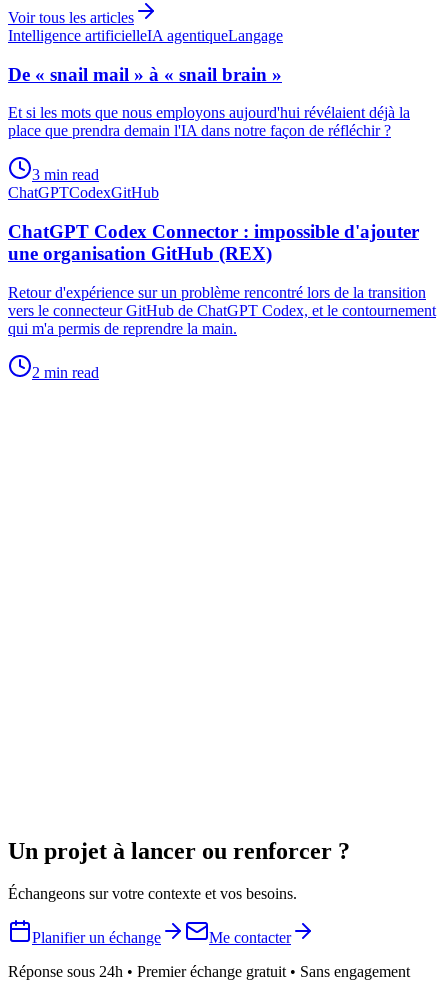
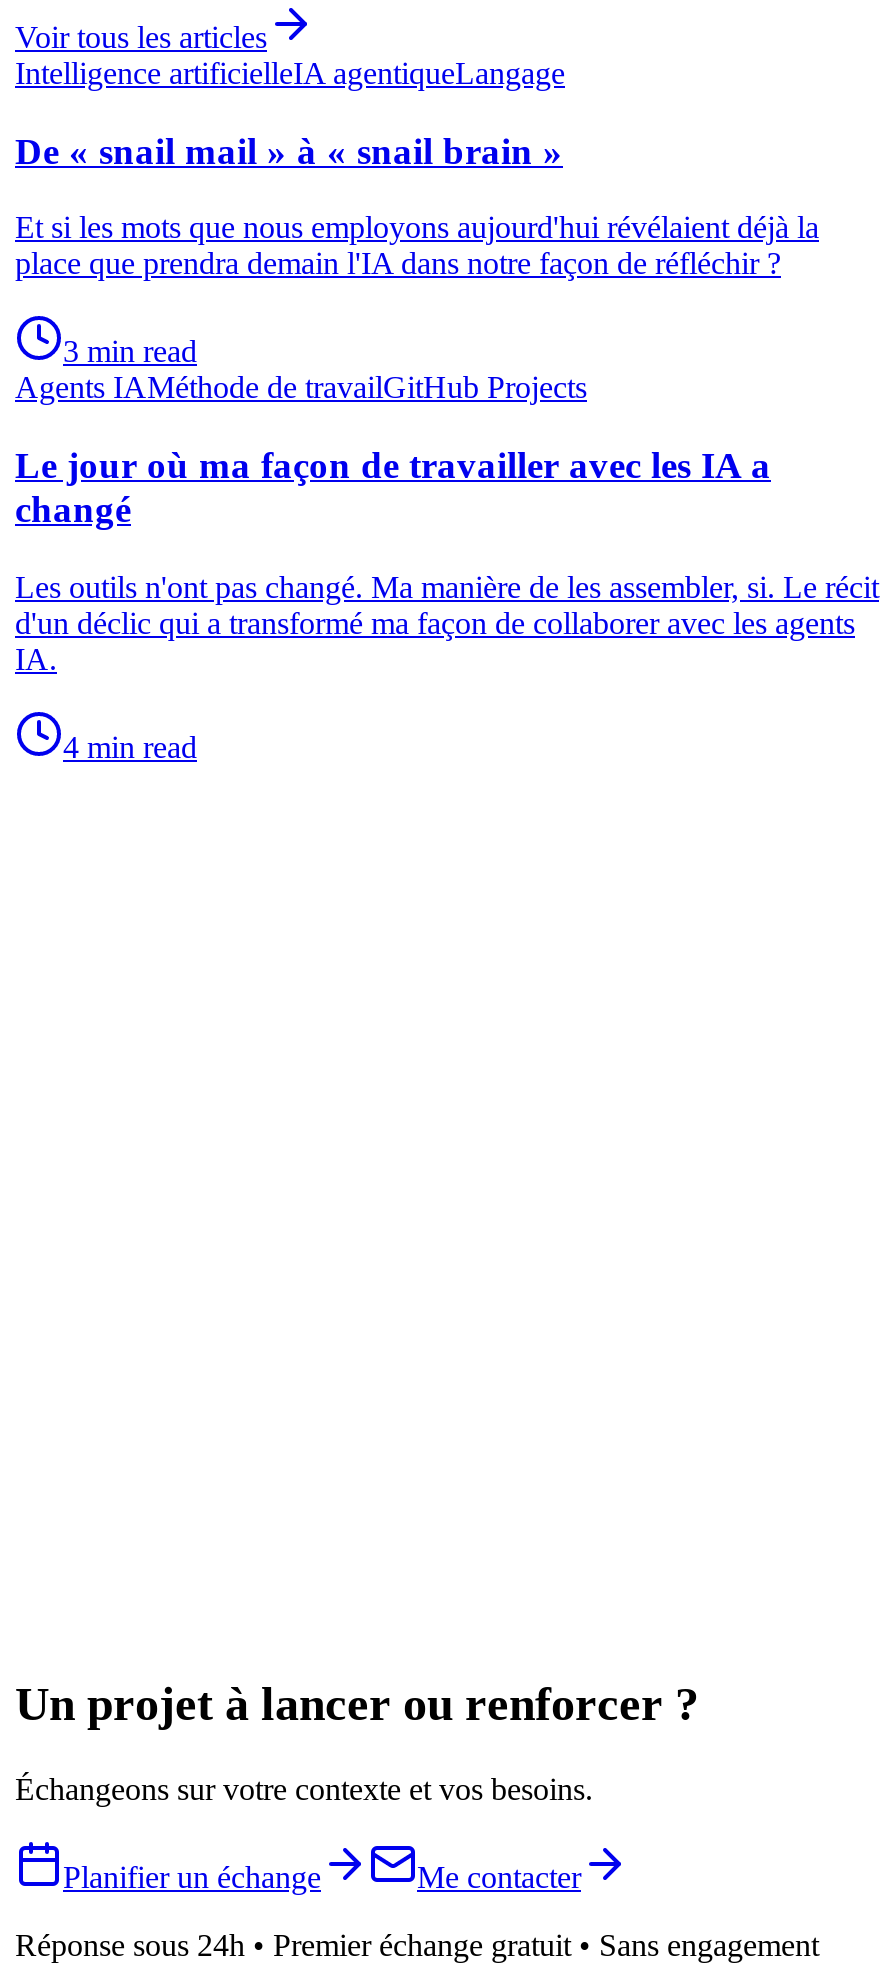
[8,184,159,201] ChatGPTCodexGitHub -> [15,371,587,405] Agents IAMéthode de travailGitHub Projects
[8,221,419,264] ChatGPT Codex Connector : impossible d'ajouter | une organisation GitHub (REX) -> [15,444,771,530] Le jour où ma façon de travailler avec les IA a | changé
[8,284,436,337] Retour d'expérience sur un problème rencontré lors de la transition | vers le connecteur GitHub de ChatGPT Codex, et le contournement | qui m'a permis de reprendre la main. -> [15,570,879,676] Les outils n'ont pas changé. Ma manière de les assembler, si. Le récit | d'un déclic qui a transformé ma façon de collaborer avec les agents | IA.
[32,364,99,381] 2 min read -> [63,730,197,764] 4 min read

